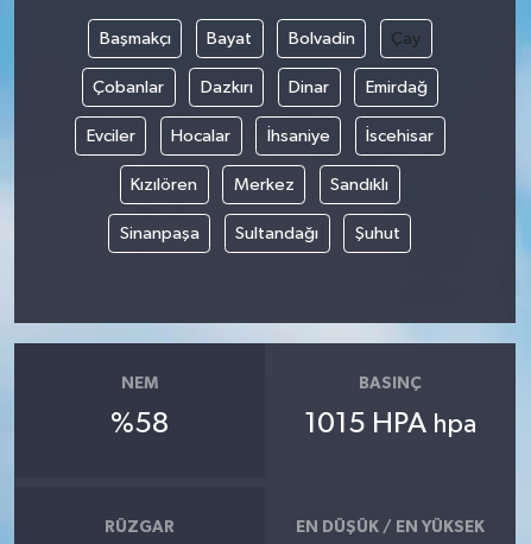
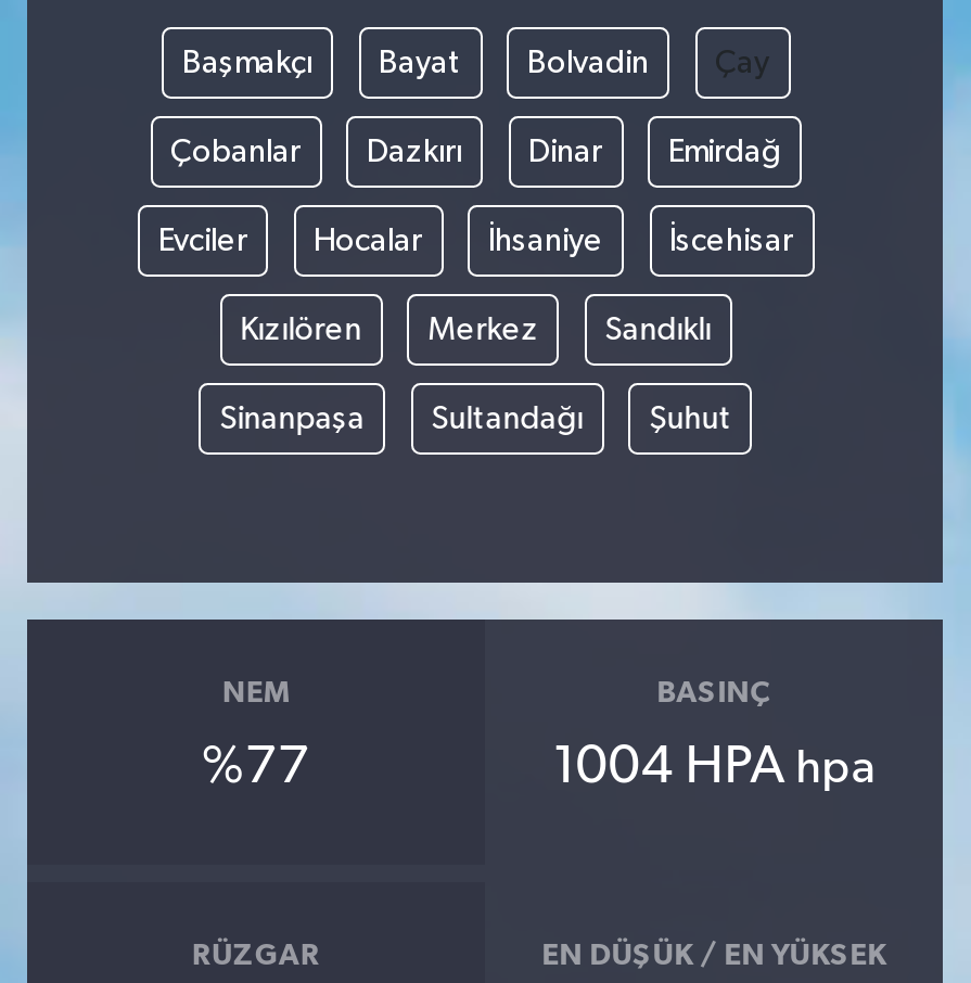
[110,410,169,439] %58 -> [202,742,310,794] %77
[304,410,476,439] 1015 HPA hpa -> [552,742,876,794] 1004 HPA hpa

